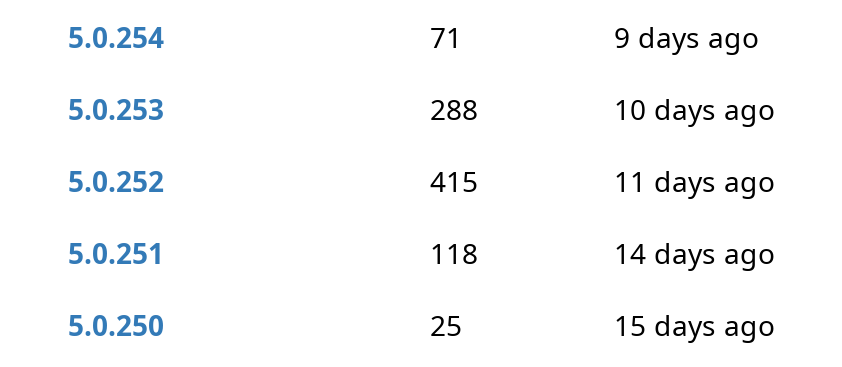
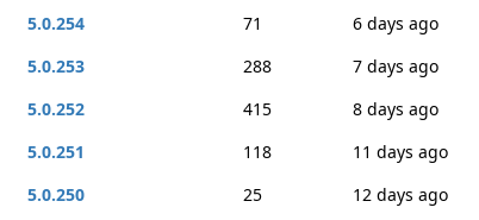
[614,18,758,56] 9 days ago -> [353,12,438,34] 6 days ago
[614,90,774,128] 10 days ago -> [353,55,438,77] 7 days ago
[614,162,774,200] 11 days ago -> [353,98,438,120] 8 days ago
[614,234,774,272] 14 days ago -> [353,140,448,163] 11 days ago
[614,306,774,344] 15 days ago -> [353,183,448,206] 12 days ago

